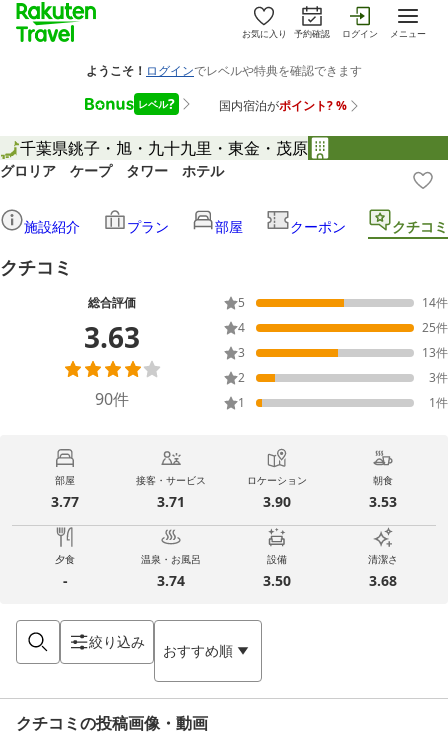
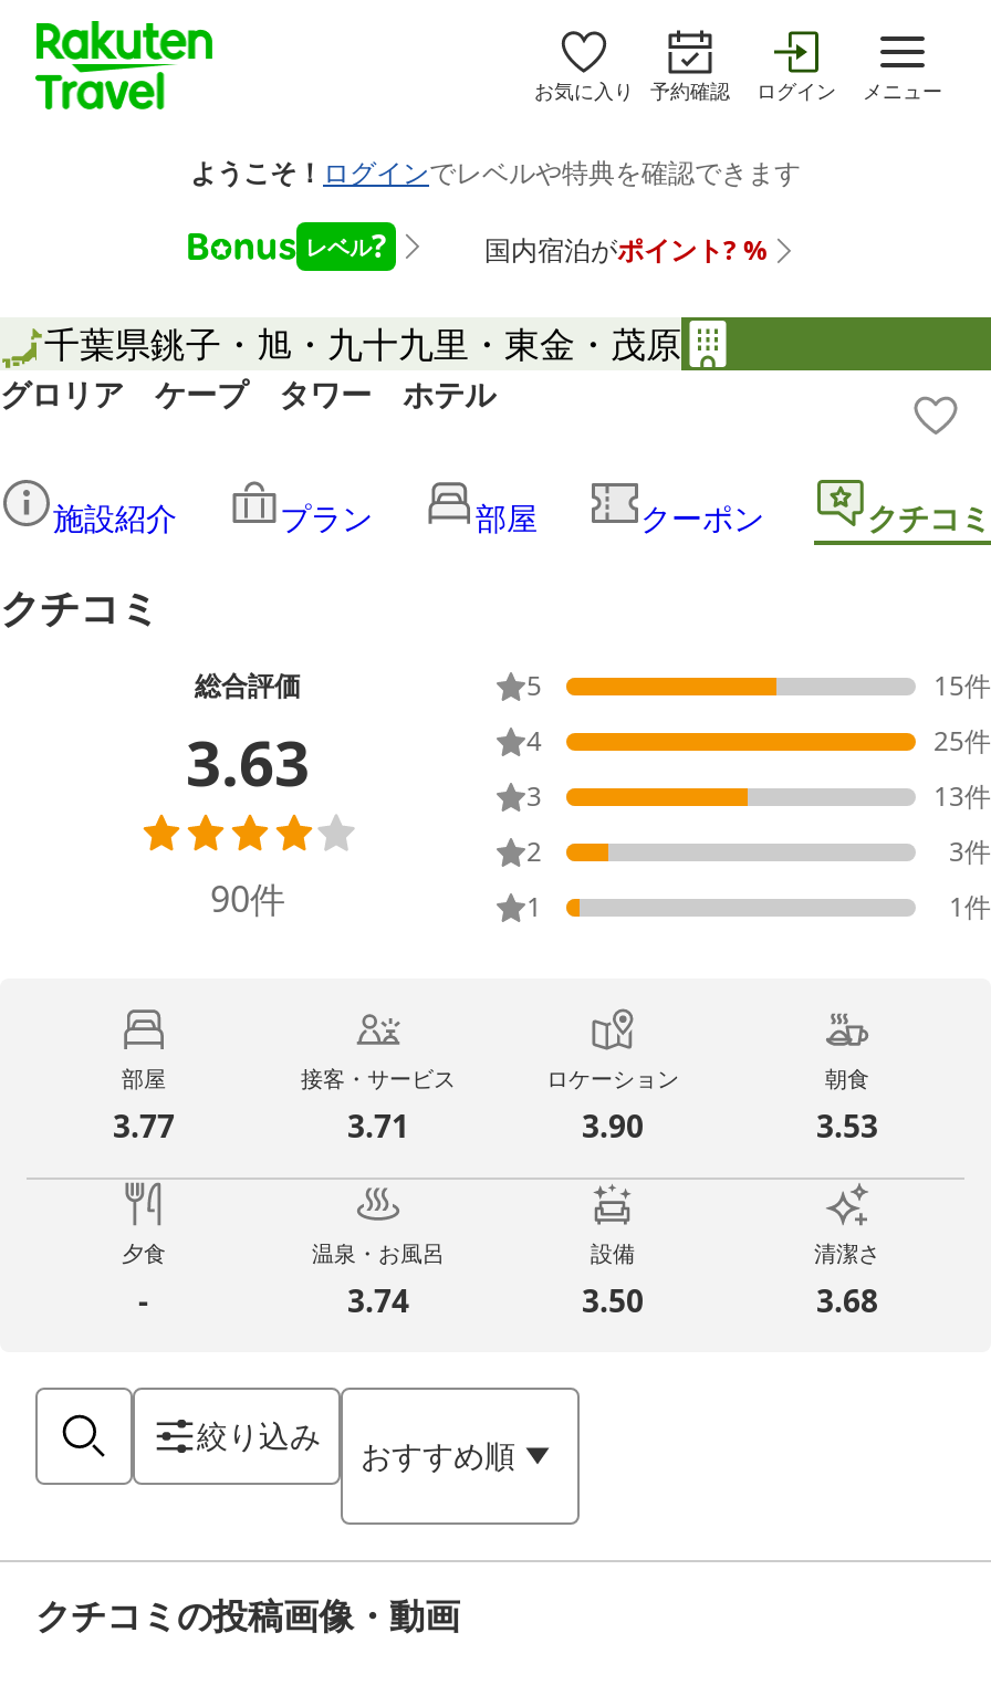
[422,294,448,311] 14件 -> [933,668,991,705] 15件

